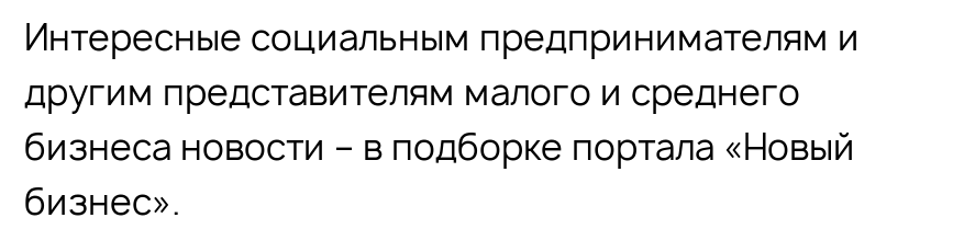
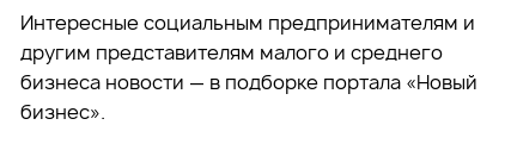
[24,122,855,171] бизнеса новости – в подборке портала «Новый -> [20,70,477,96] бизнеса новости — в подборке портала «Новый

